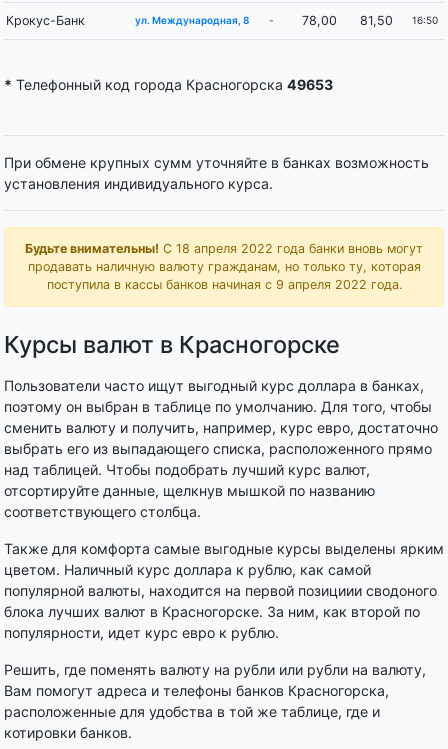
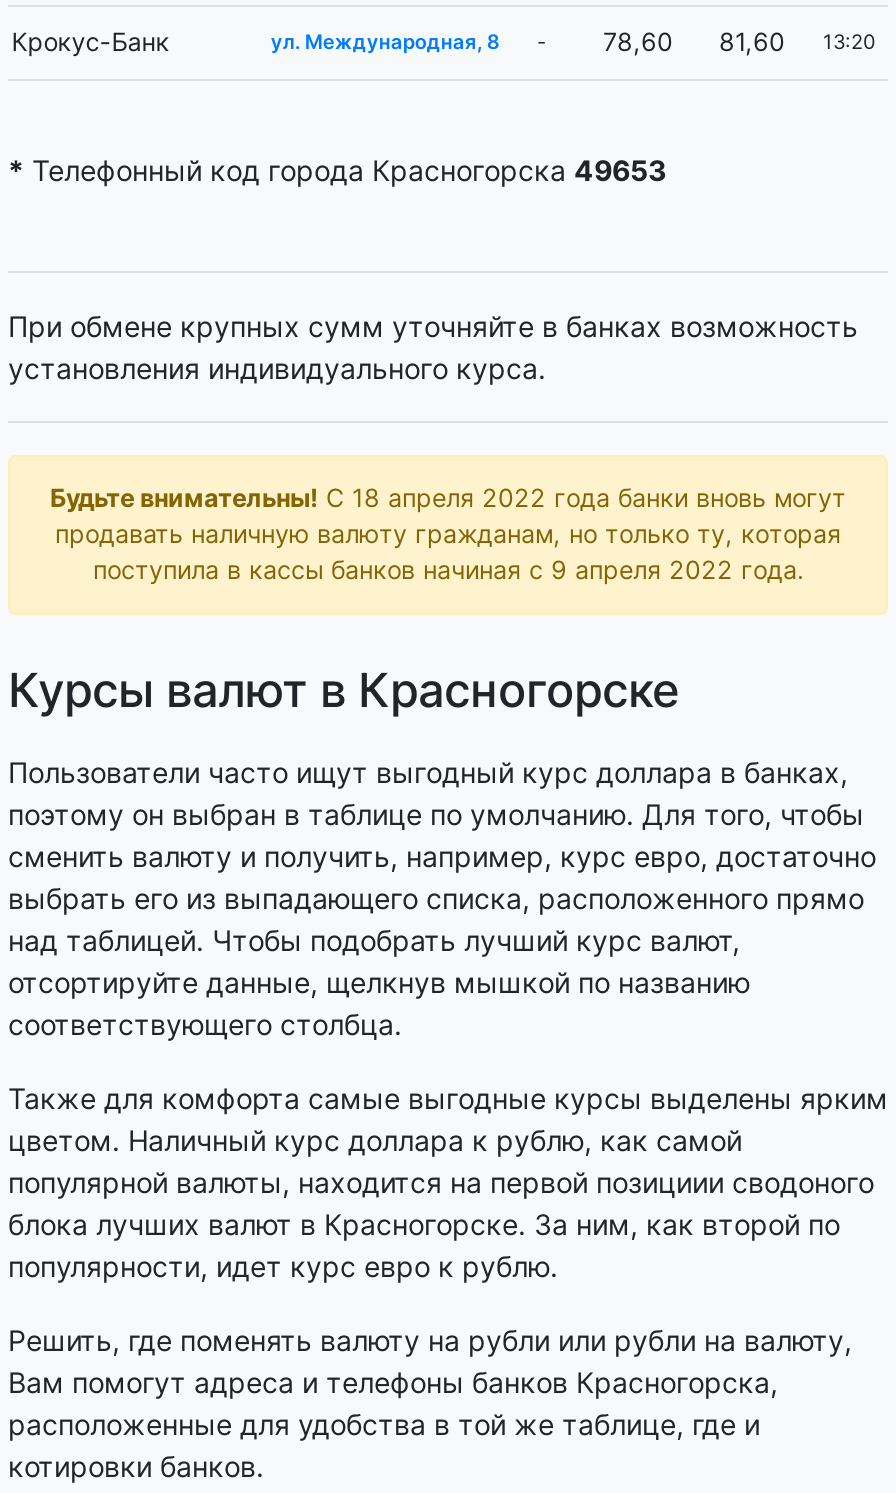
[301,13,336,28] 78,00 -> [603,26,673,56] 78,60
[359,13,392,28] 81,50 -> [719,26,785,56] 81,60
[411,14,437,26] 16:50 -> [823,28,875,52] 13:20

